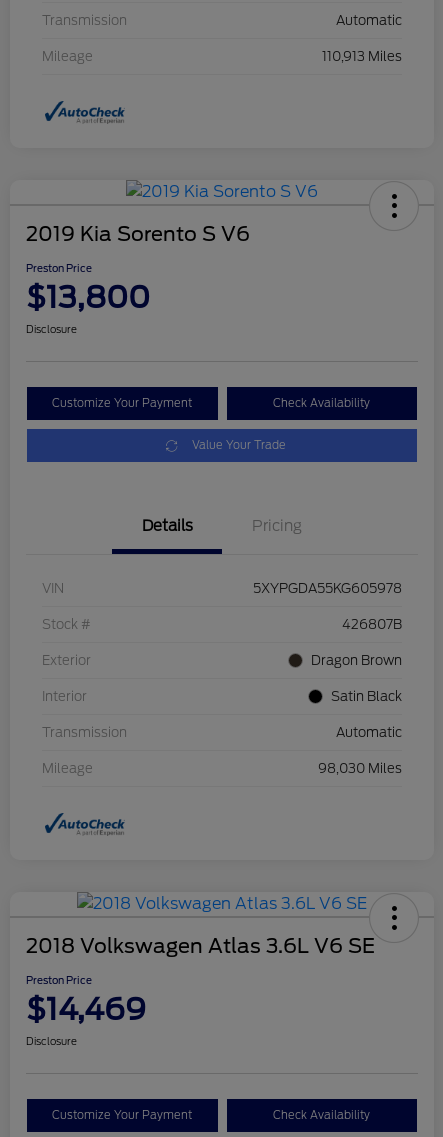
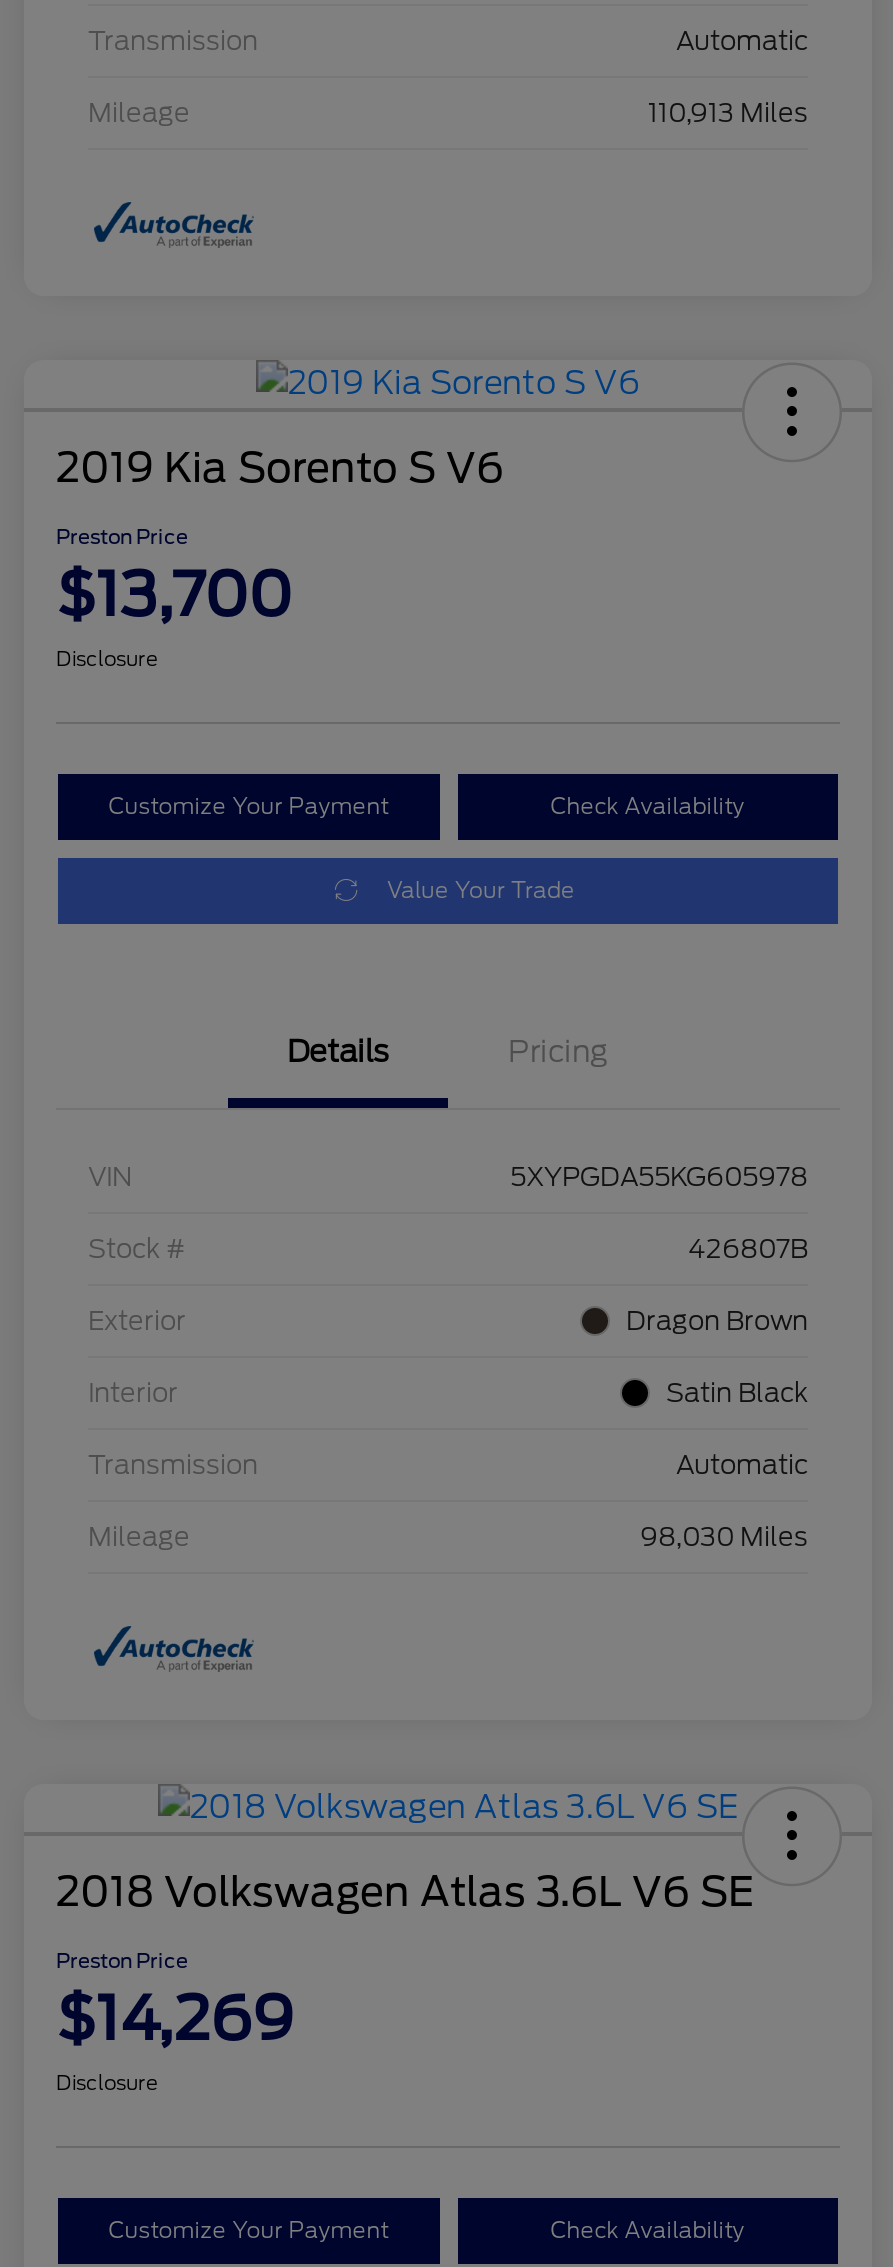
[26,279,150,315] $13,800 -> [56,558,292,630] $13,700
[26,991,146,1027] $14,469 -> [56,1982,294,2054] $14,269

